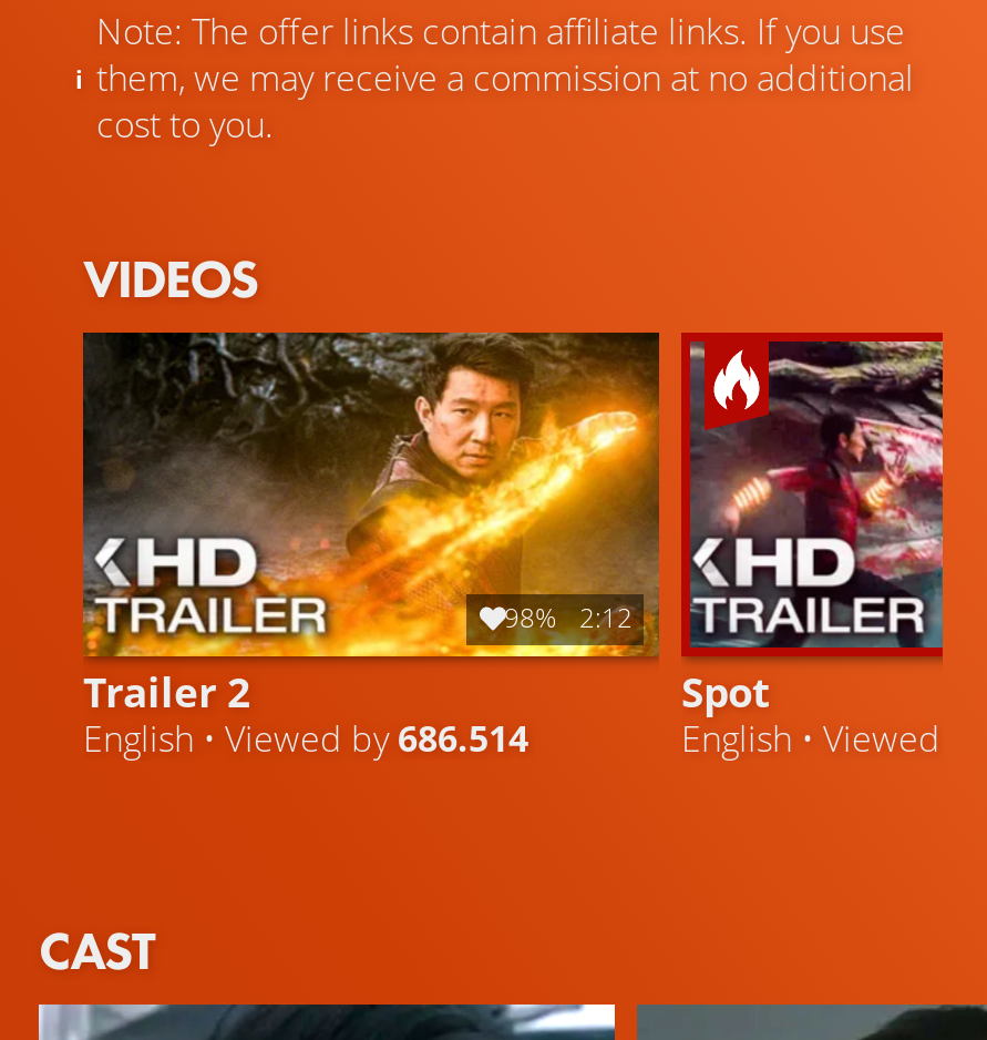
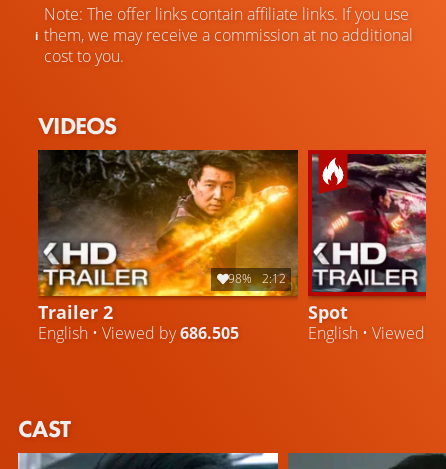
[83,714,528,763] English • Viewed by 686.514 -> [38,322,239,344] English • Viewed by 686.505

